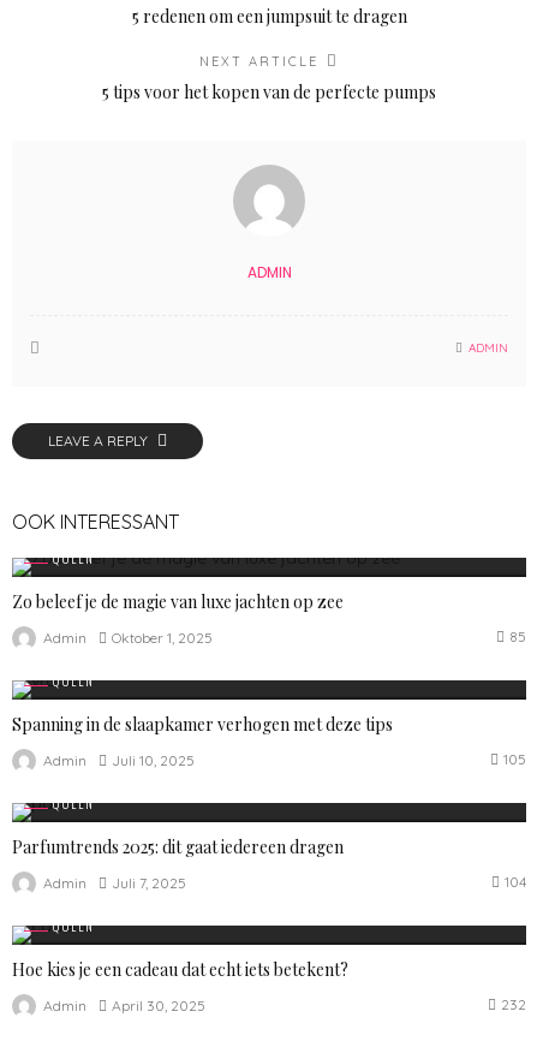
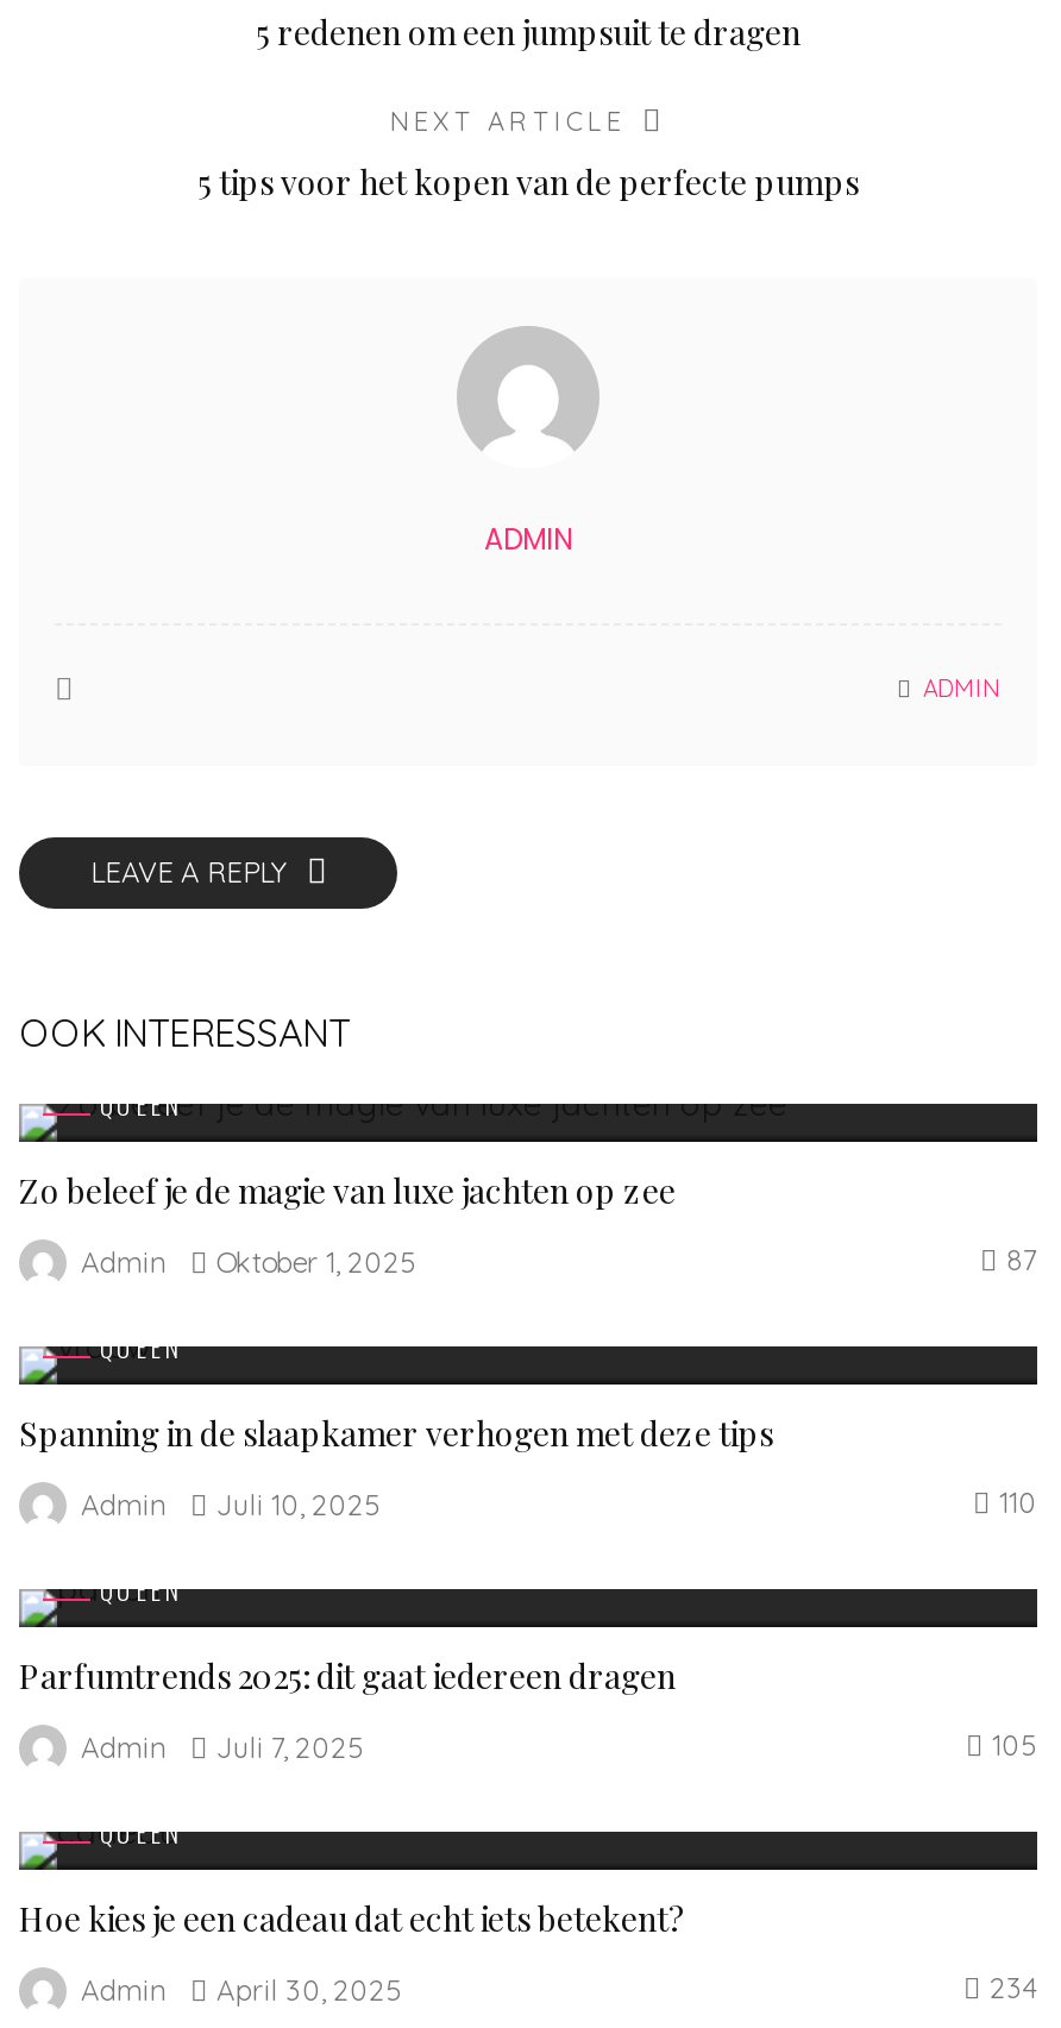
[509,628,526,646] 85 -> [1006,1242,1037,1278] 87
[503,750,526,768] 105 -> [999,1485,1037,1521] 110
[505,873,526,891] 104 -> [992,1728,1037,1763] 105
[501,996,526,1014] 232 -> [990,1970,1037,2006] 234

